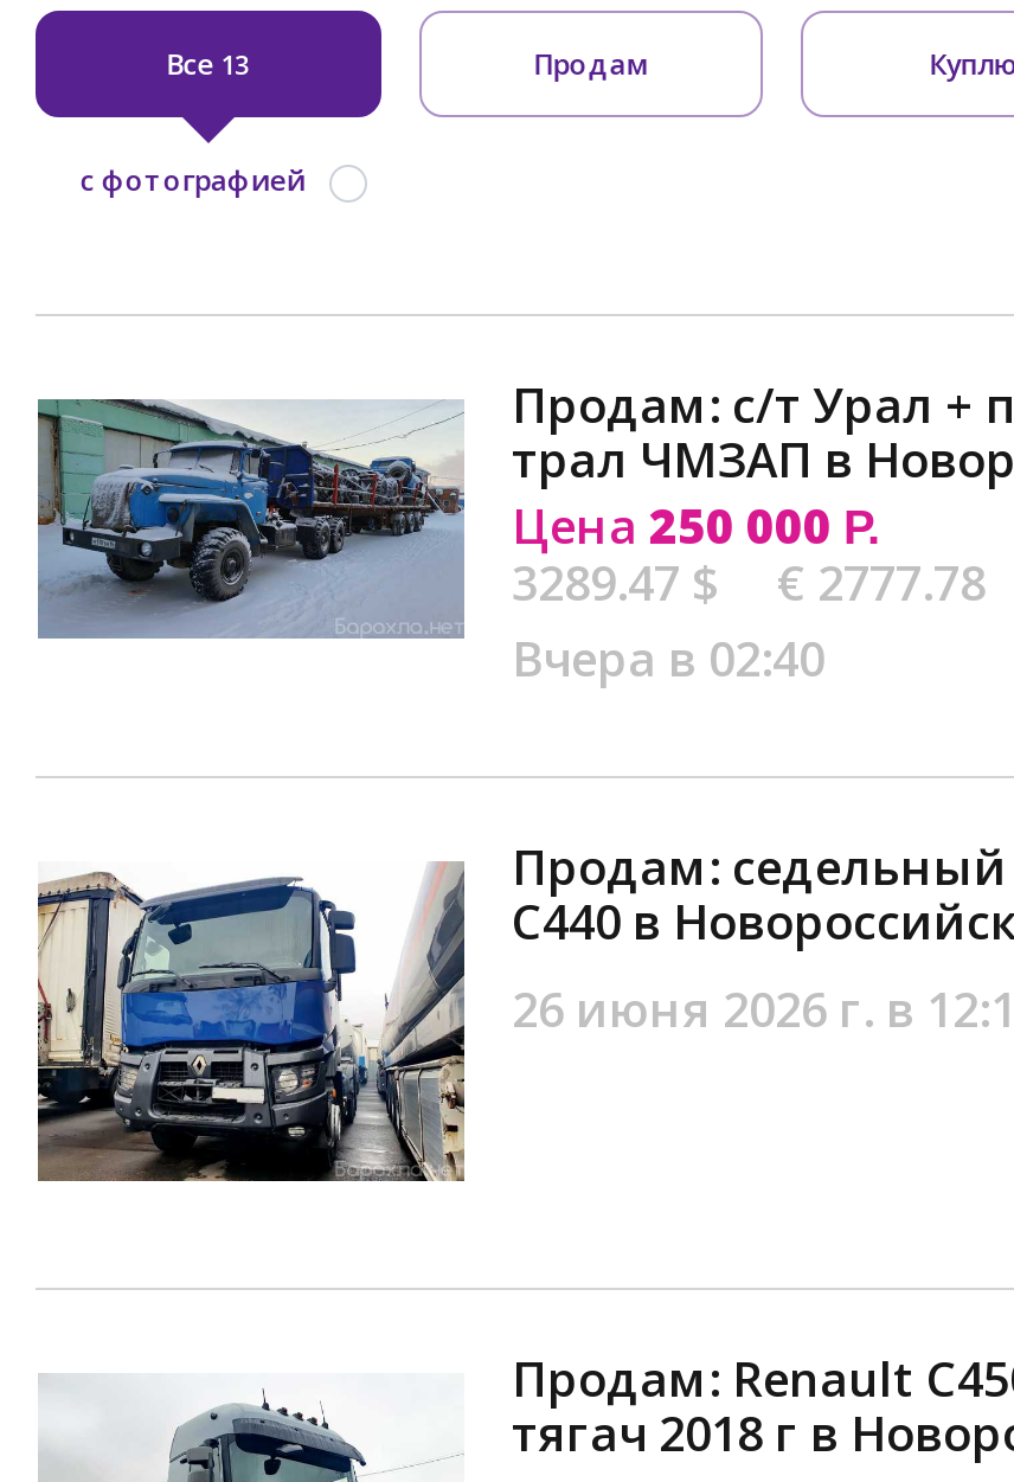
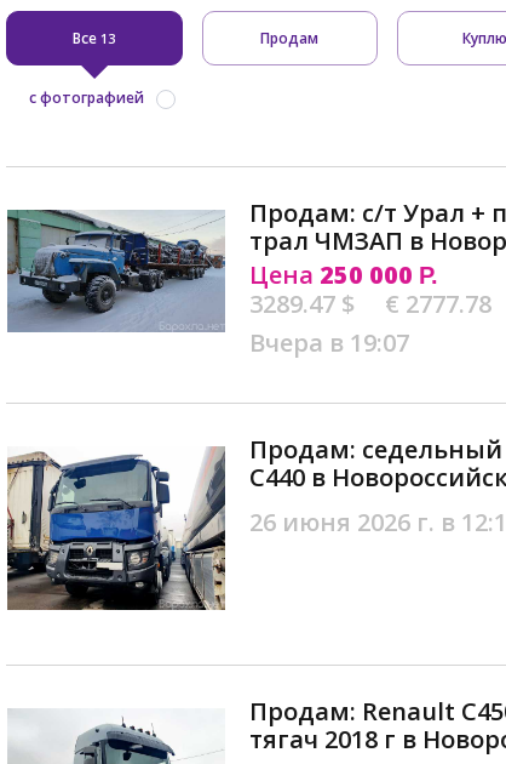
[512,627,824,691] Вчера в 02:40 -> [249,326,409,359] Вчера в 19:07

